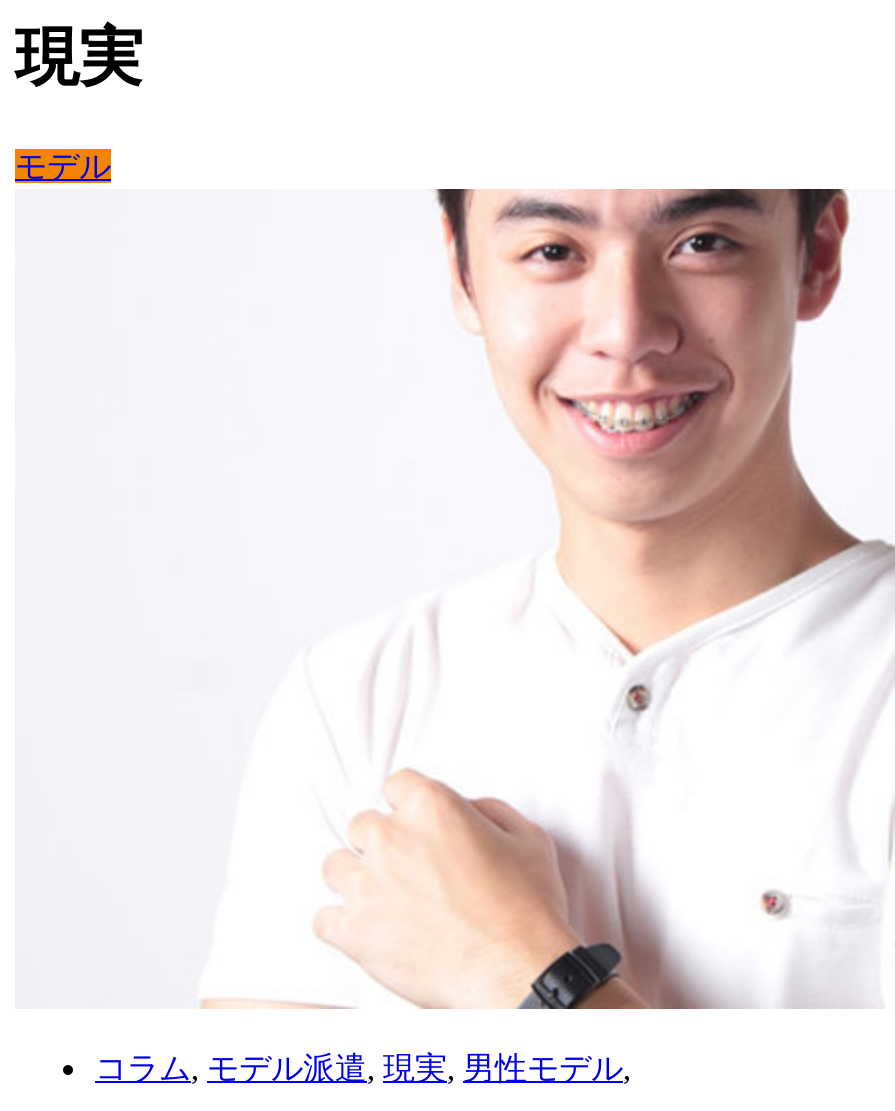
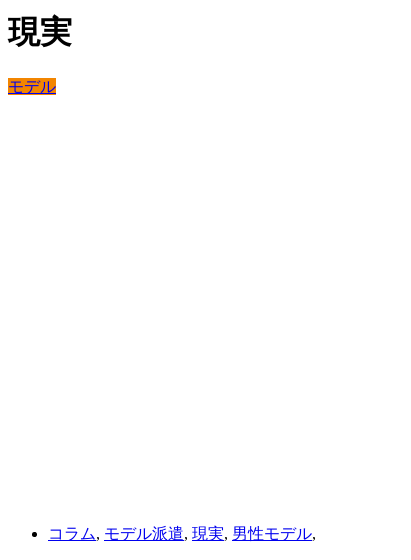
[199,187,889,1011] [image] -> none

